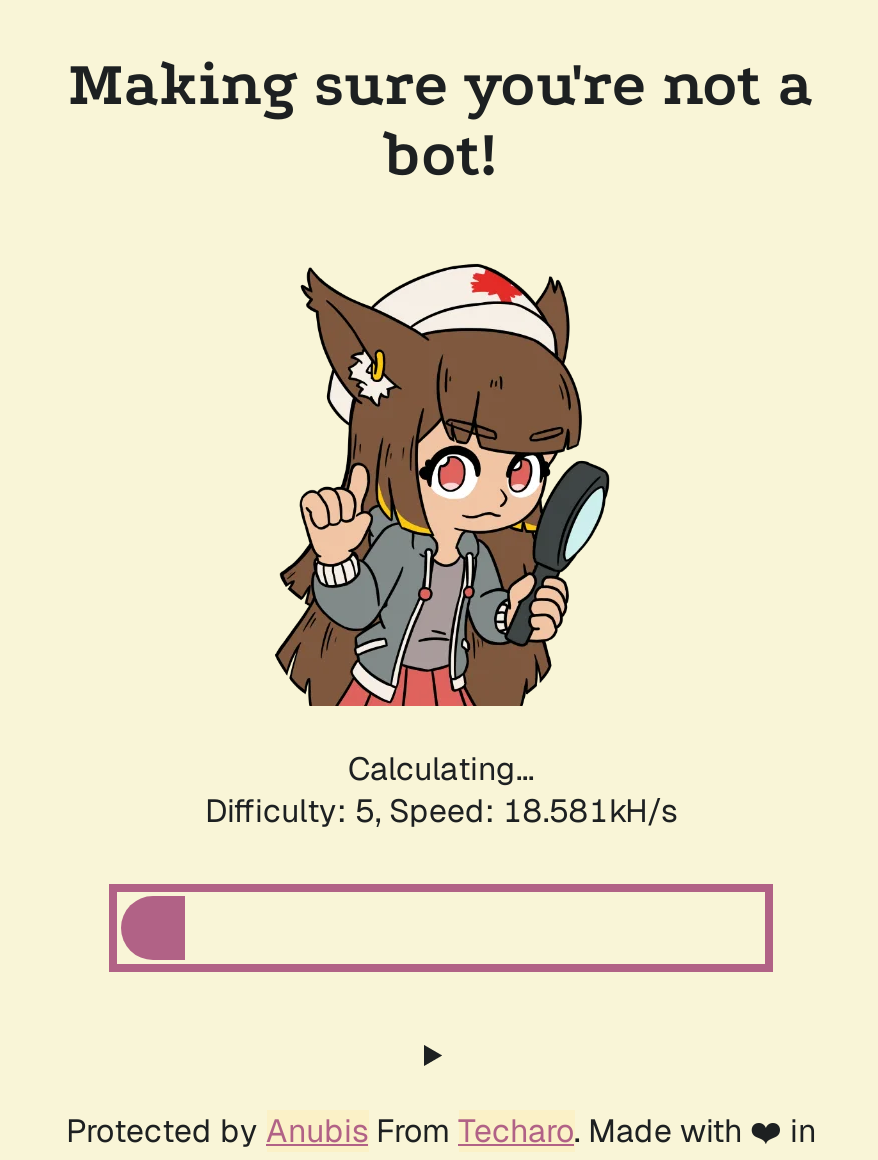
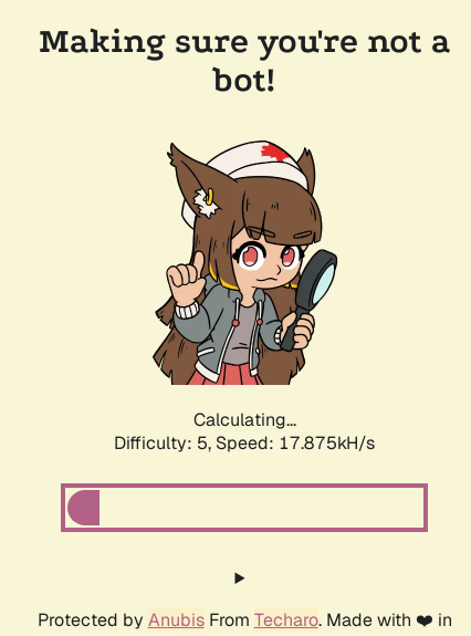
[205,790,677,832] Difficulty: 5, Speed: 18.581kH/s -> [114,431,375,455] Difficulty: 5, Speed: 17.875kH/s

